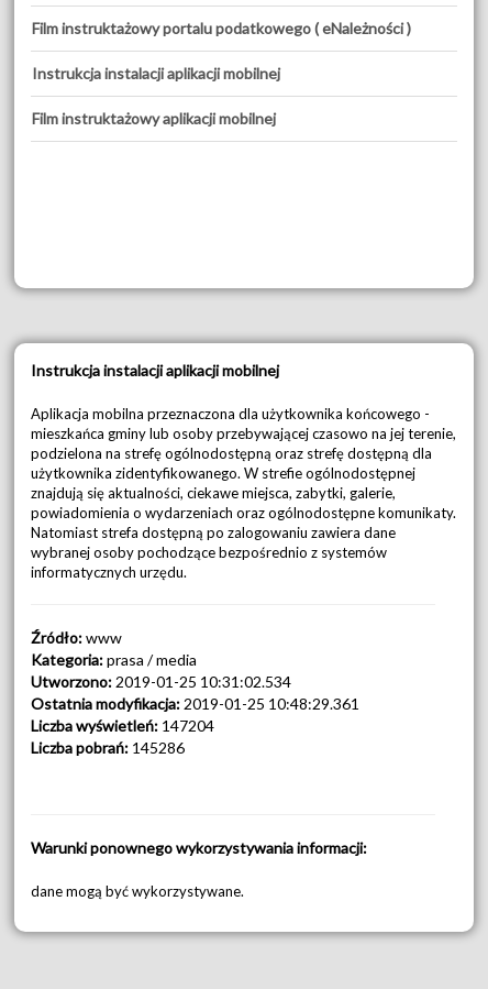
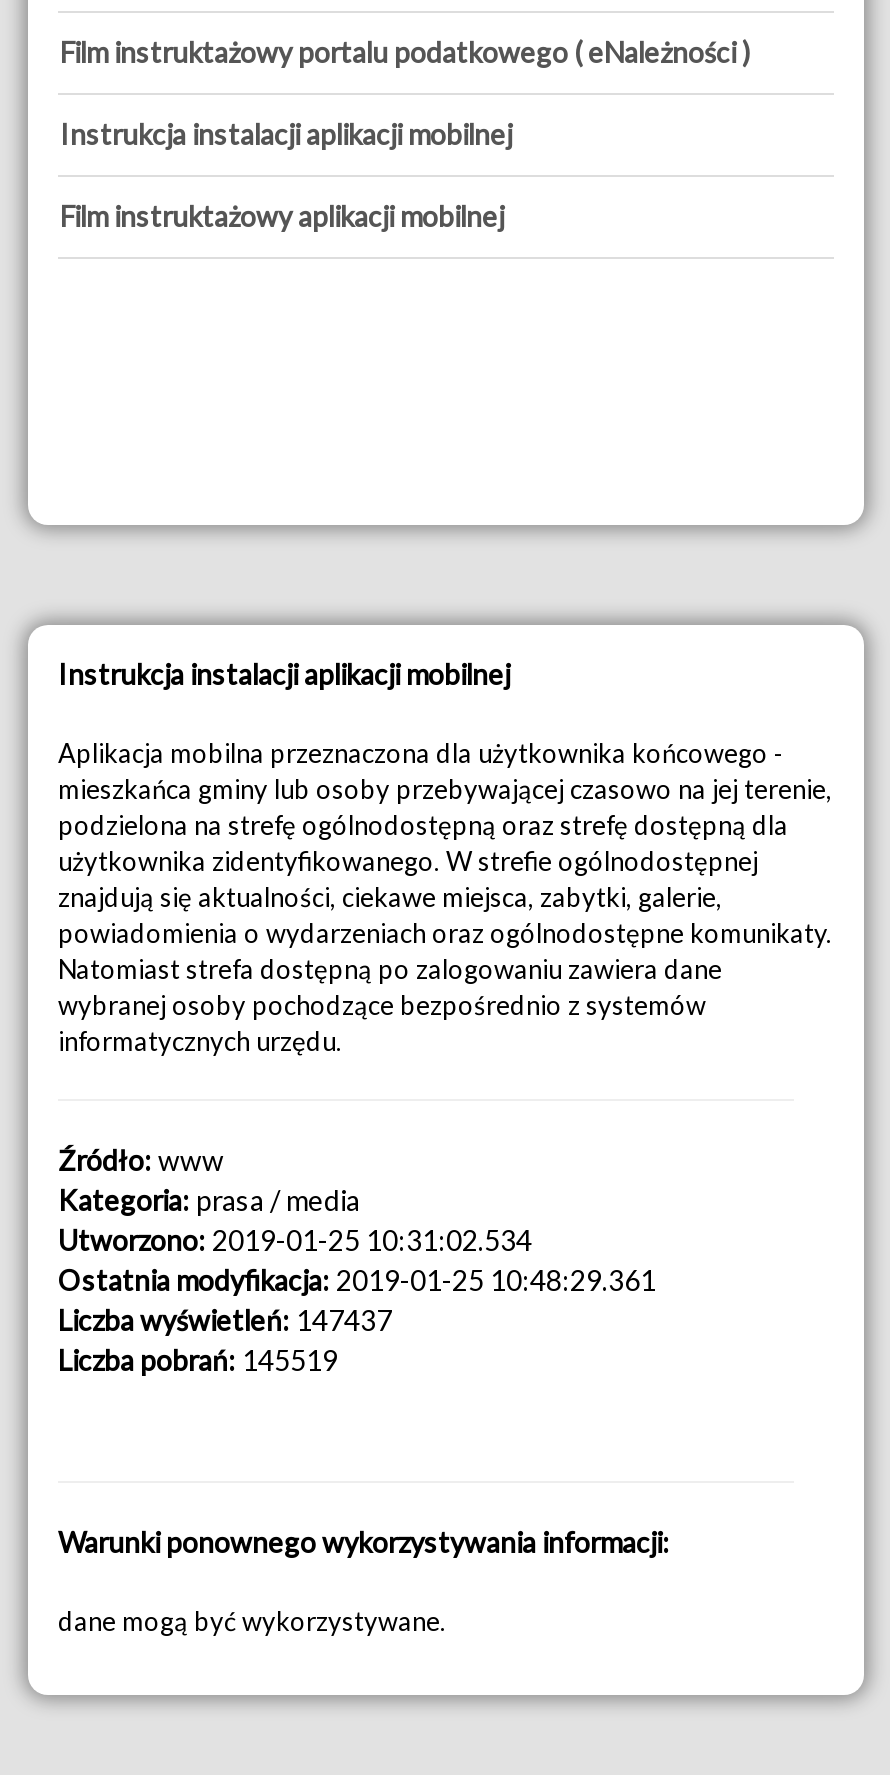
[31,716,214,735] Liczba wyświetleń: 147204 -> [58,1303,392,1337] Liczba wyświetleń: 147437
[31,738,185,757] Liczba pobrań: 145286 -> [58,1343,338,1377] Liczba pobrań: 145519

